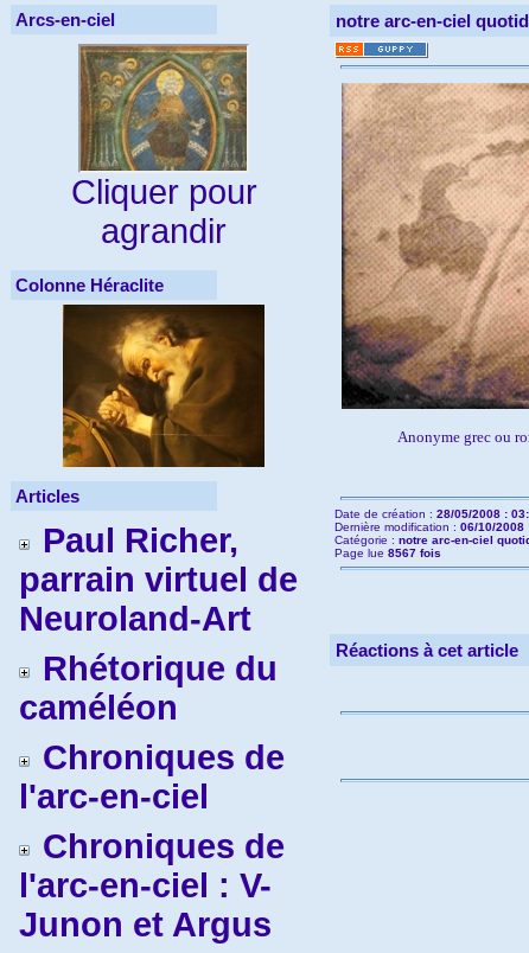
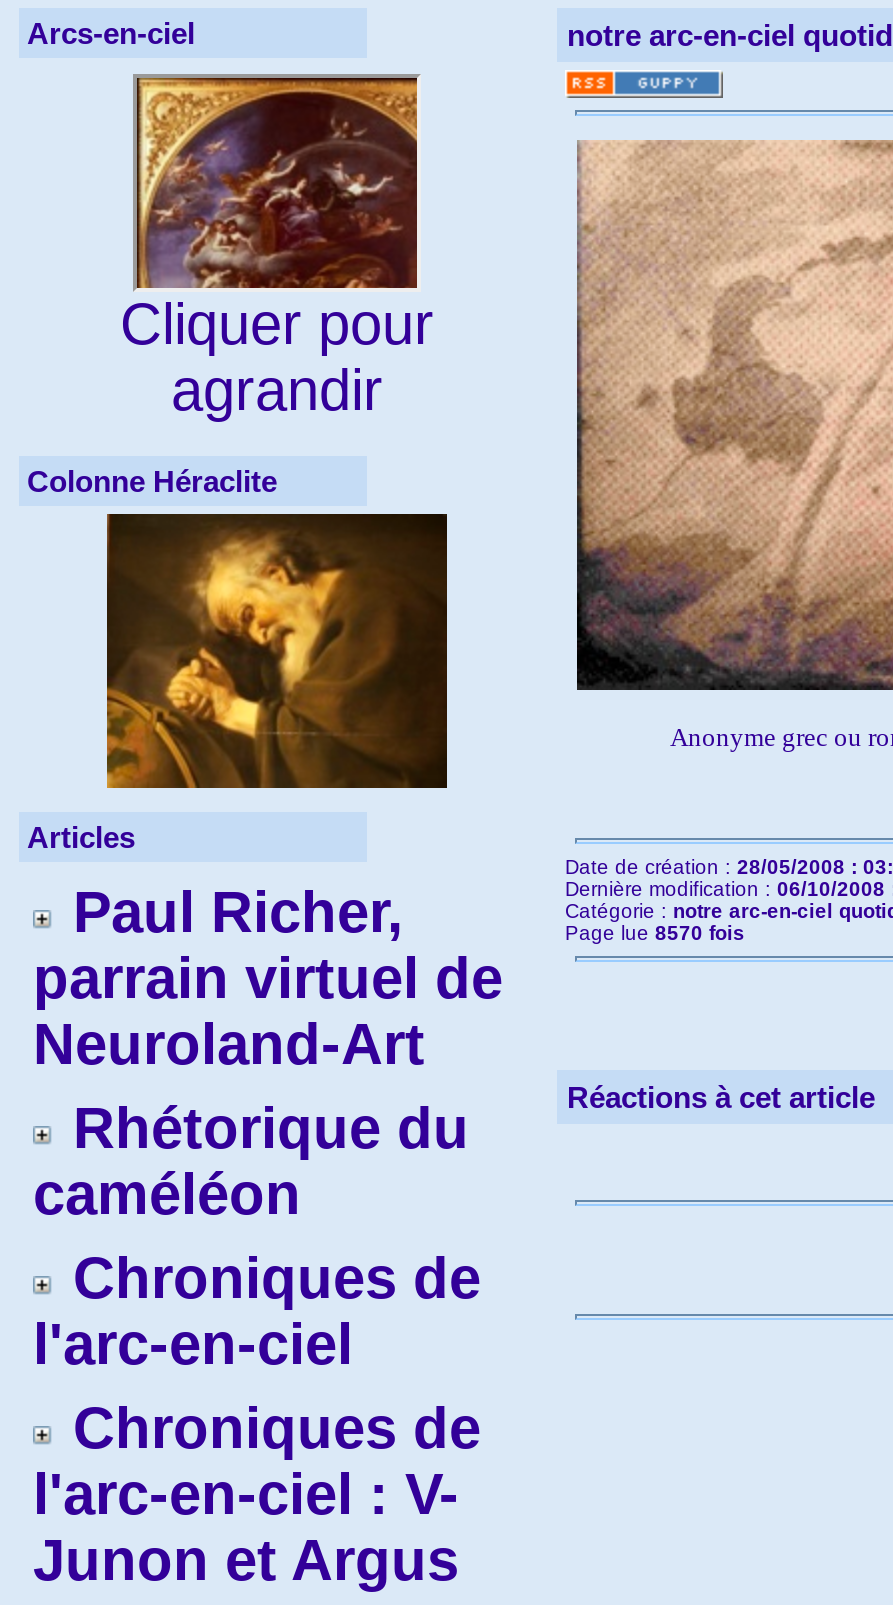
[83,45,248,171] [image] -> [139,76,419,288] [image]
[334,546,441,559] Page lue 8567 fois -> [565,922,745,944] Page lue 8570 fois

